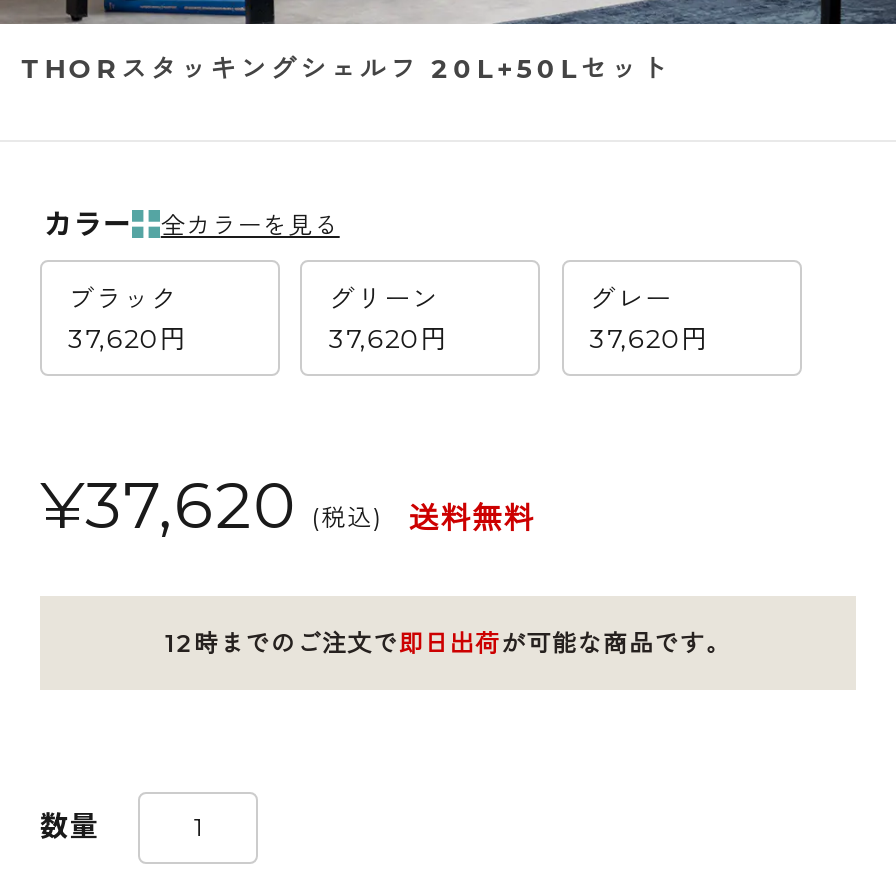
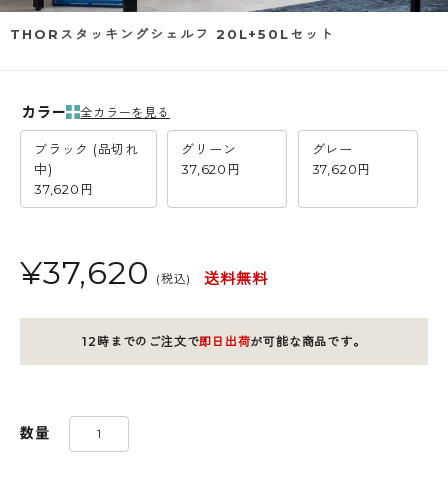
[68,282,178,314] ブラック -> [34,141,139,177] ブラック (品切れ | 中)

